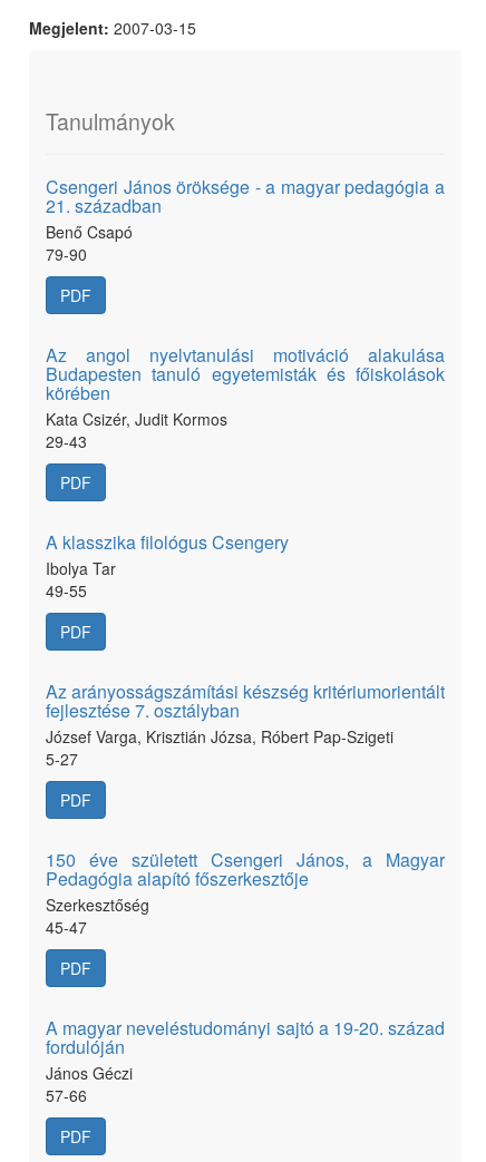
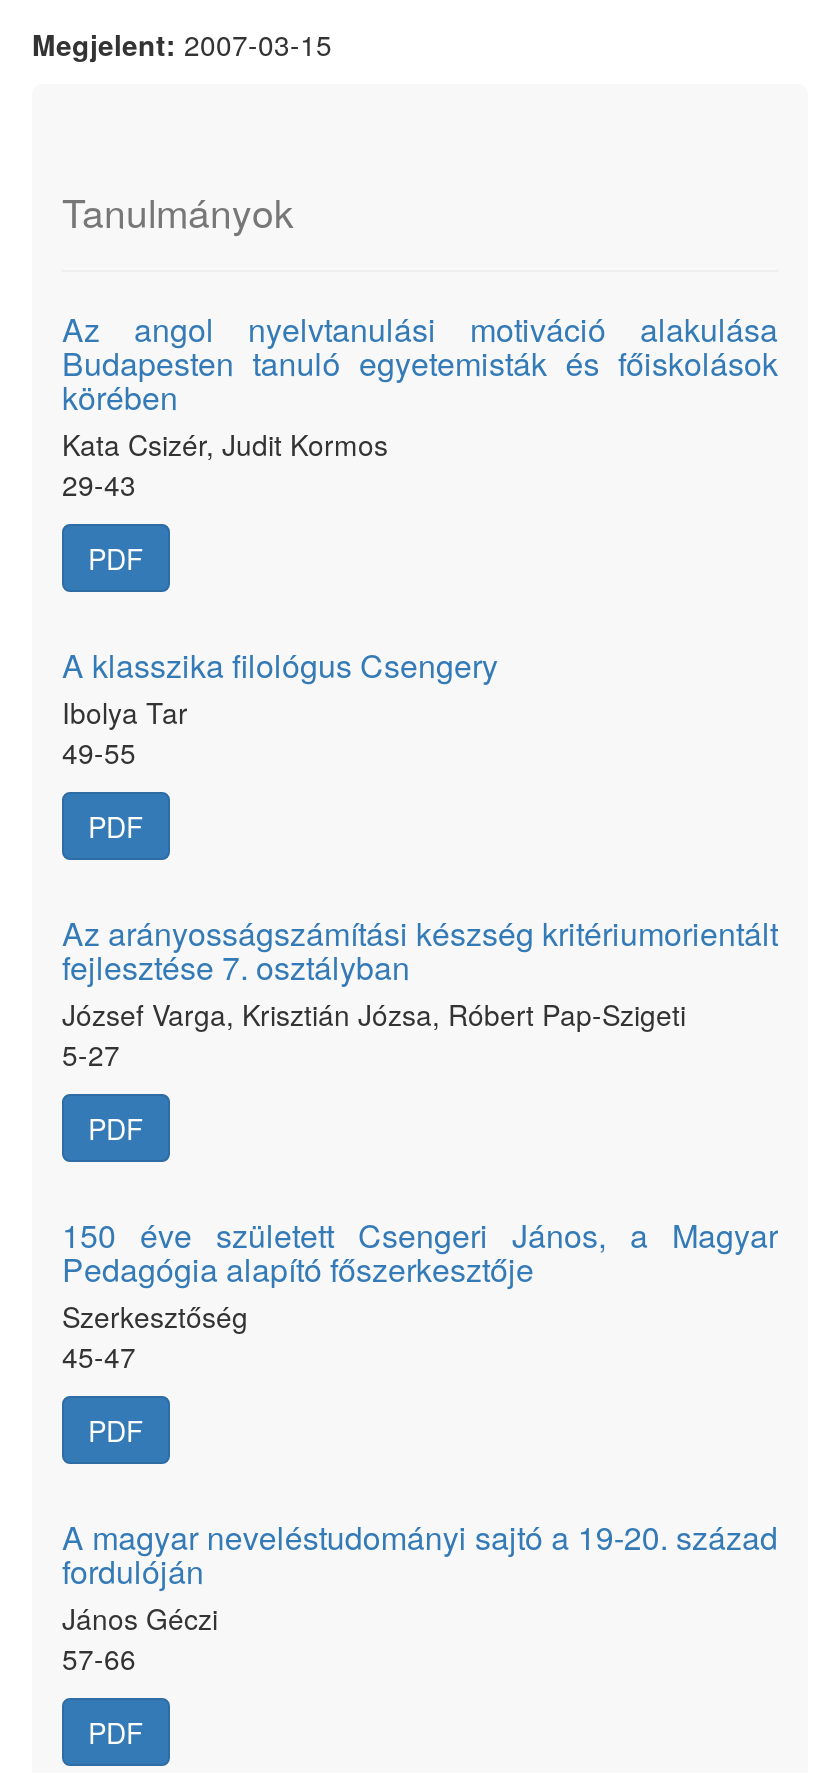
[46,174,445,306] Csengeri János öröksége - a magyar pedagógia a | 21. században | Benő Csapó | 79-90 | PDF -> none

